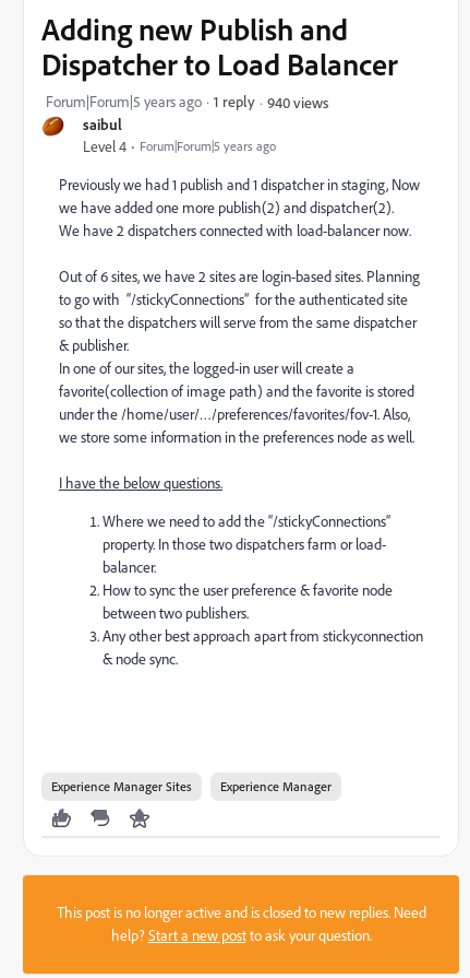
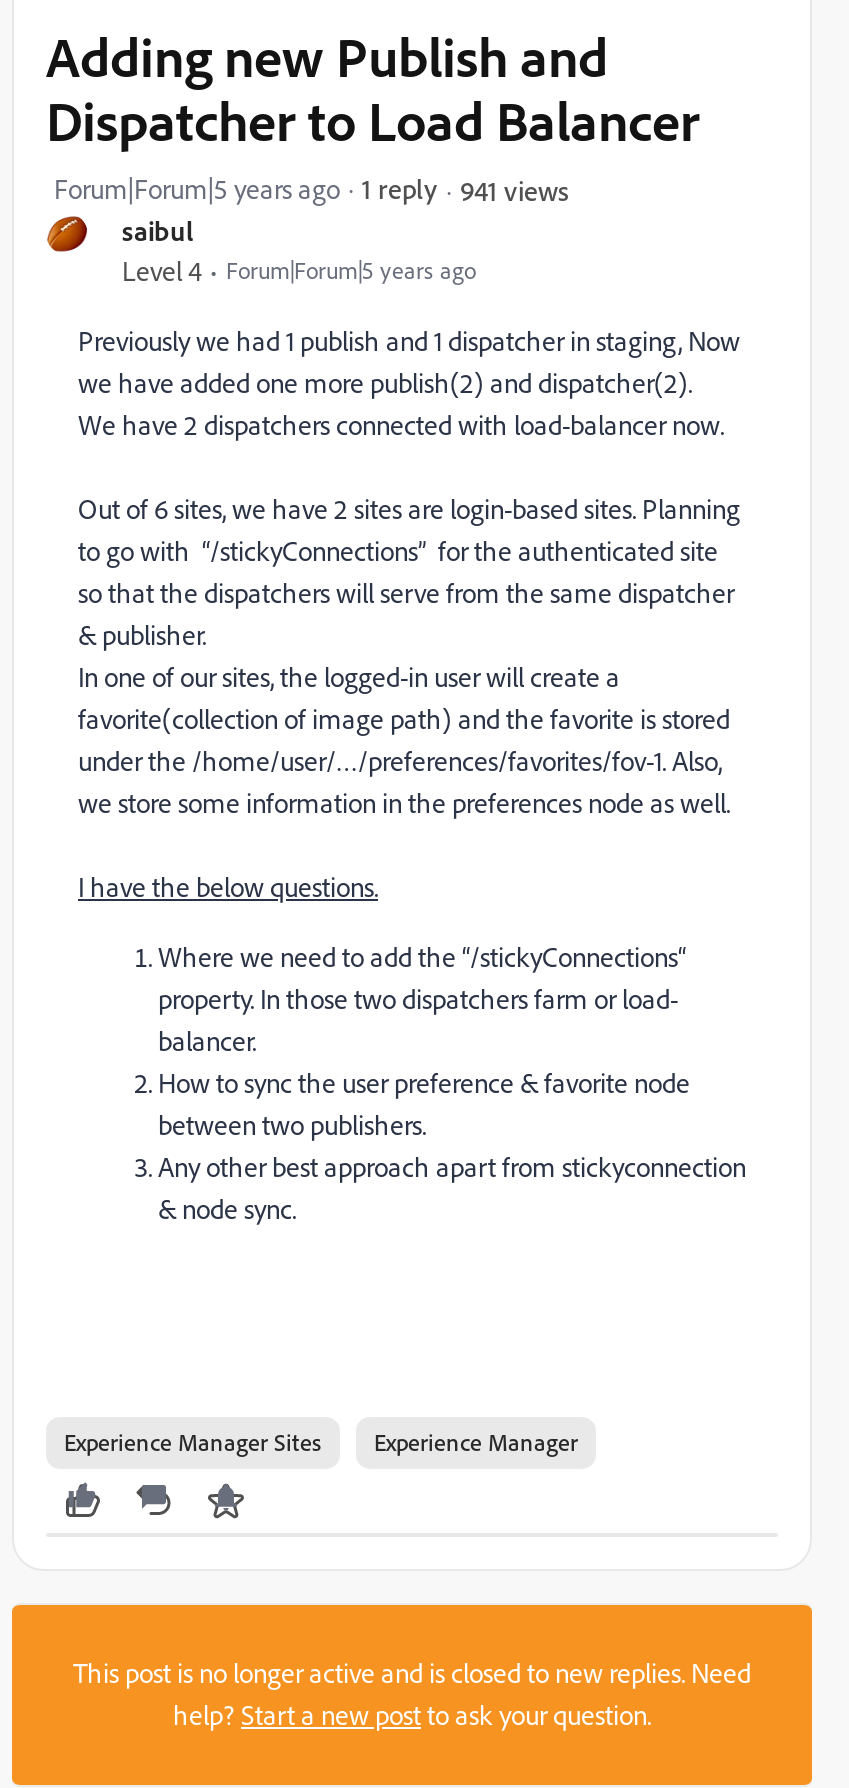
[267,92,328,111] 940 views -> [460,172,568,206] 941 views

